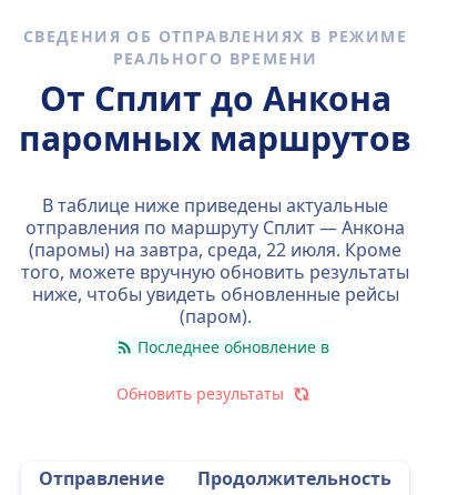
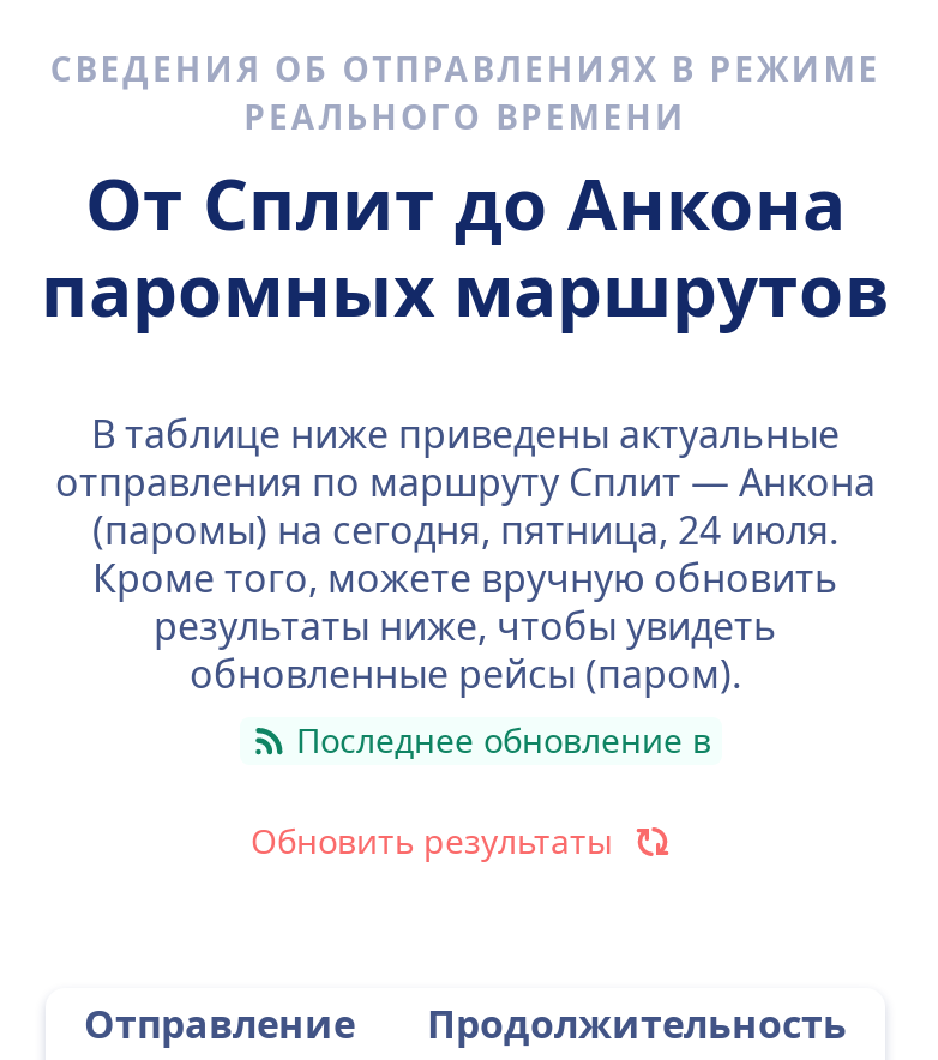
[21,238,409,329] (паромы) на завтра, среда, 22 июля. Кроме | того, можете вручную обновить результаты | ниже, чтобы увидеть обновленные рейсы | (паром). -> [92,504,838,700] (паромы) на сегодня, пятница, 24 июля. | Кроме того, можете вручную обновить | результаты ниже, чтобы увидеть | обновленные рейсы (паром).

